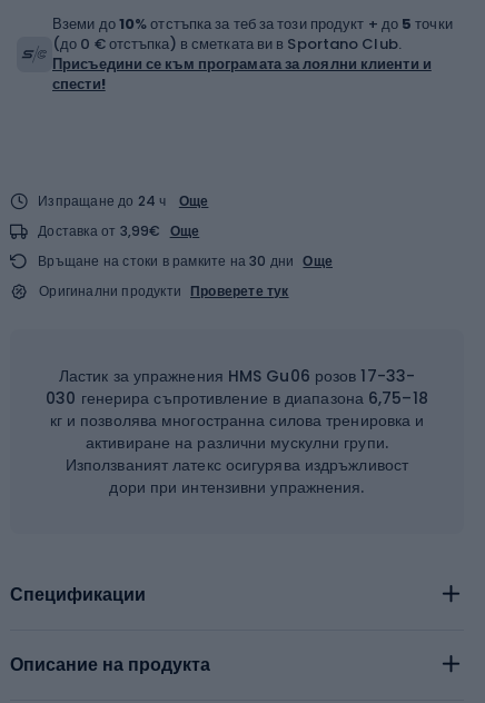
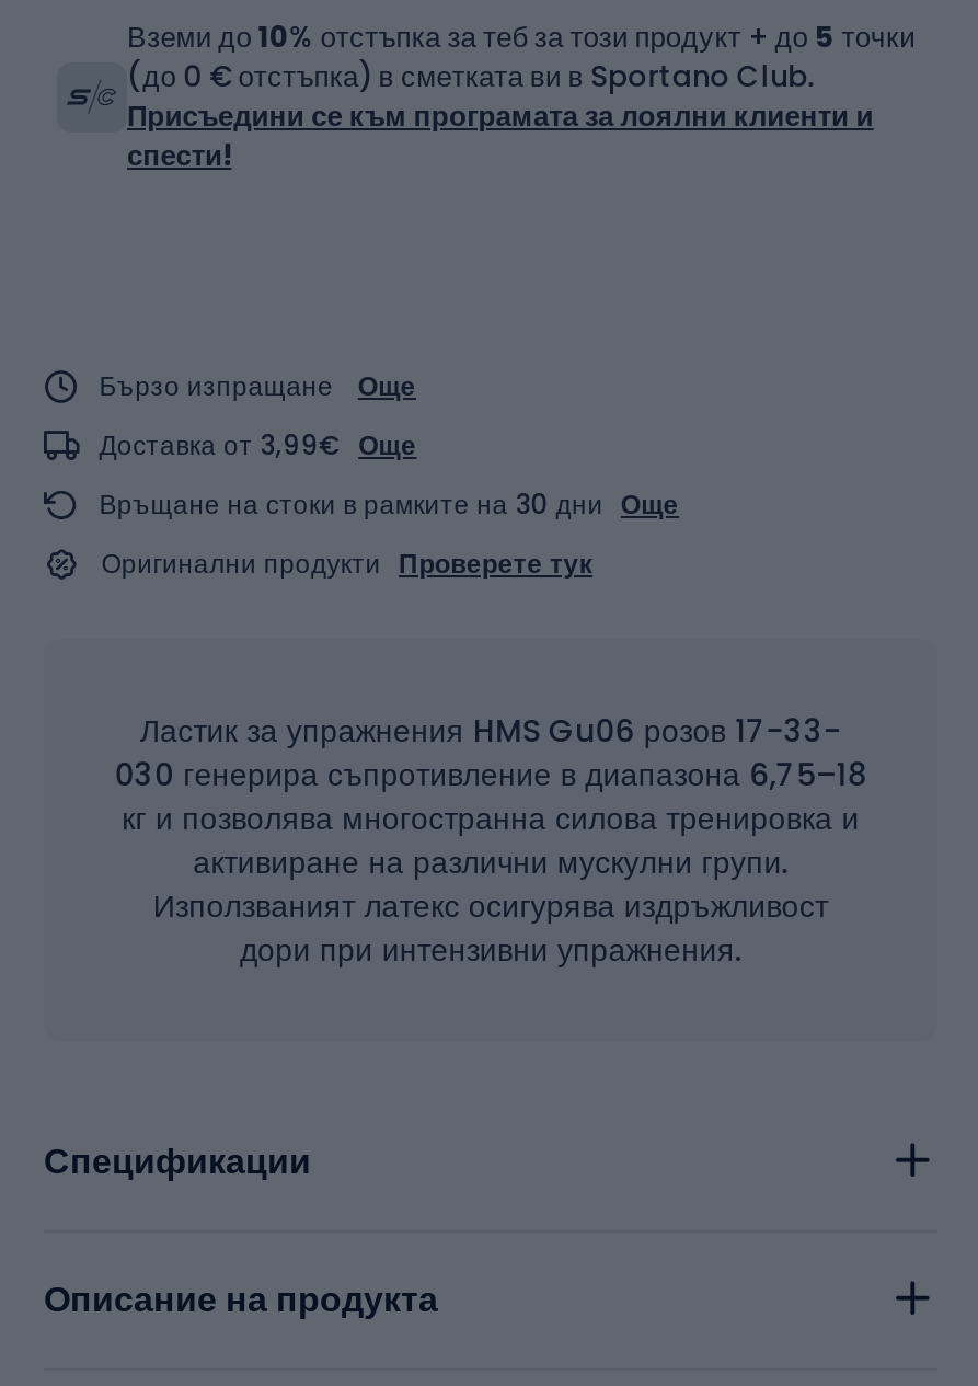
[38,191,166,210] Изпращане до 24 ч -> [99,367,333,404] Бързо изпращане

